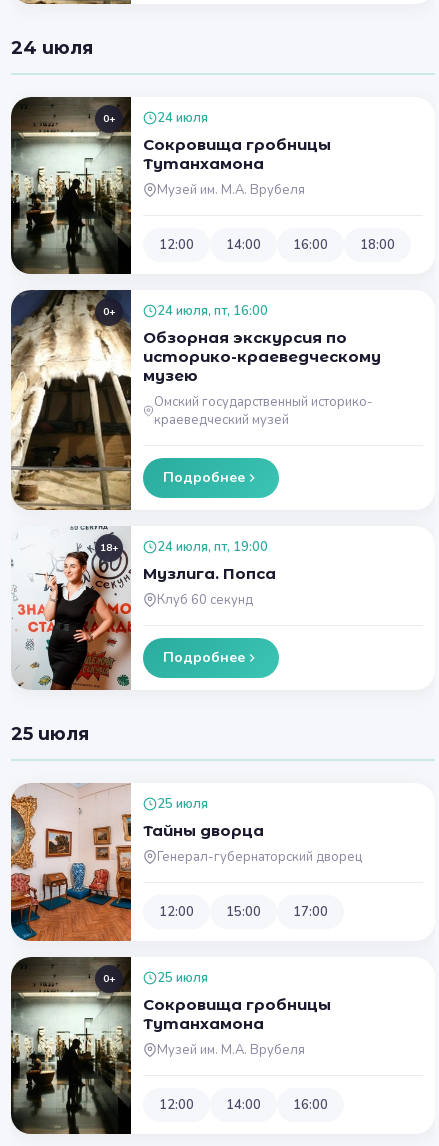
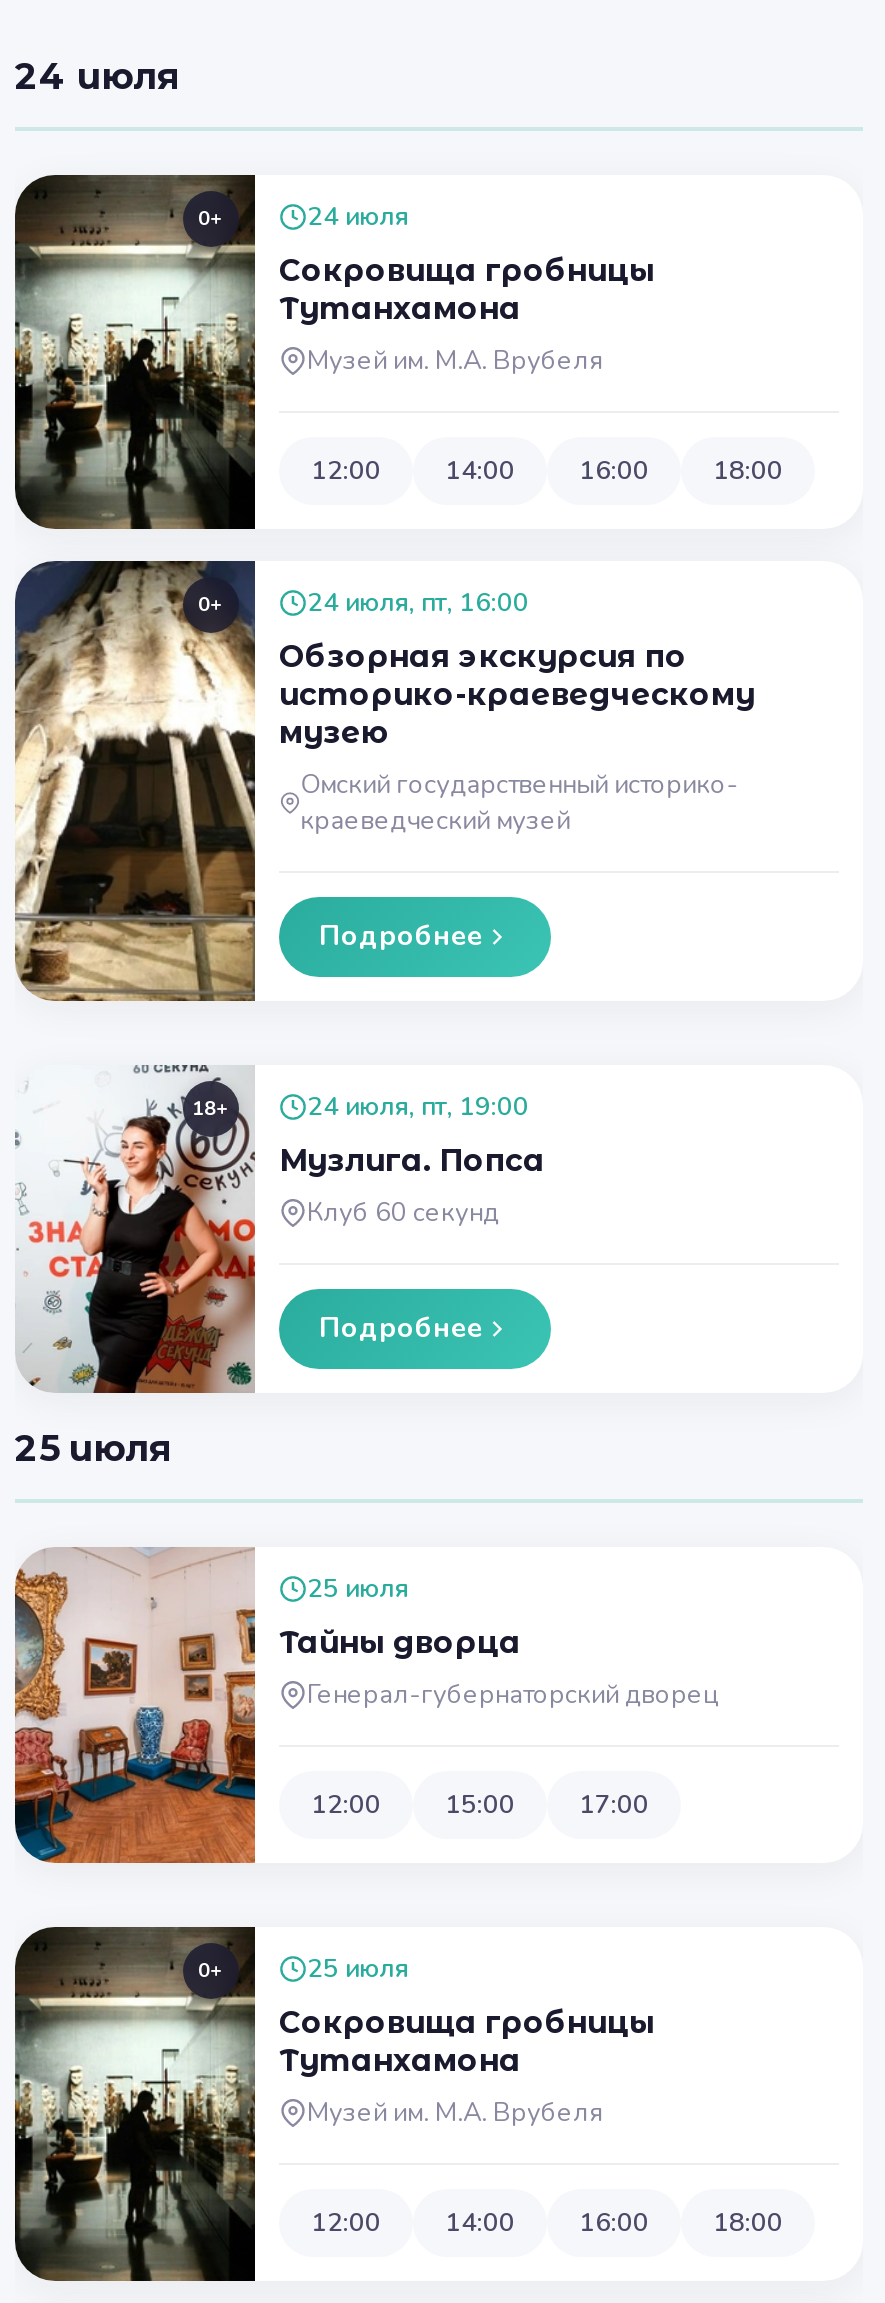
none -> [713,2205,783,2241] 18:00

